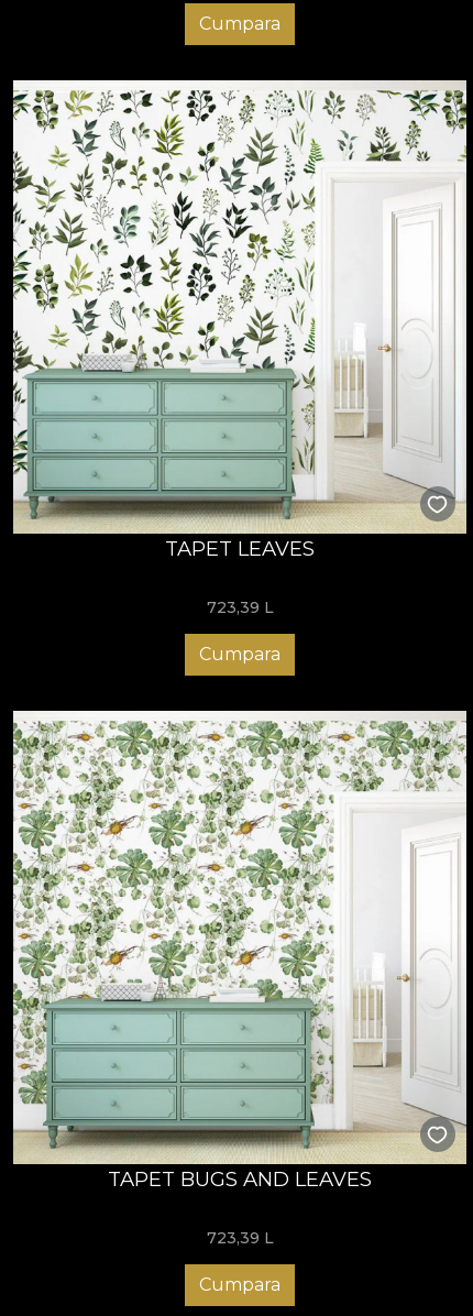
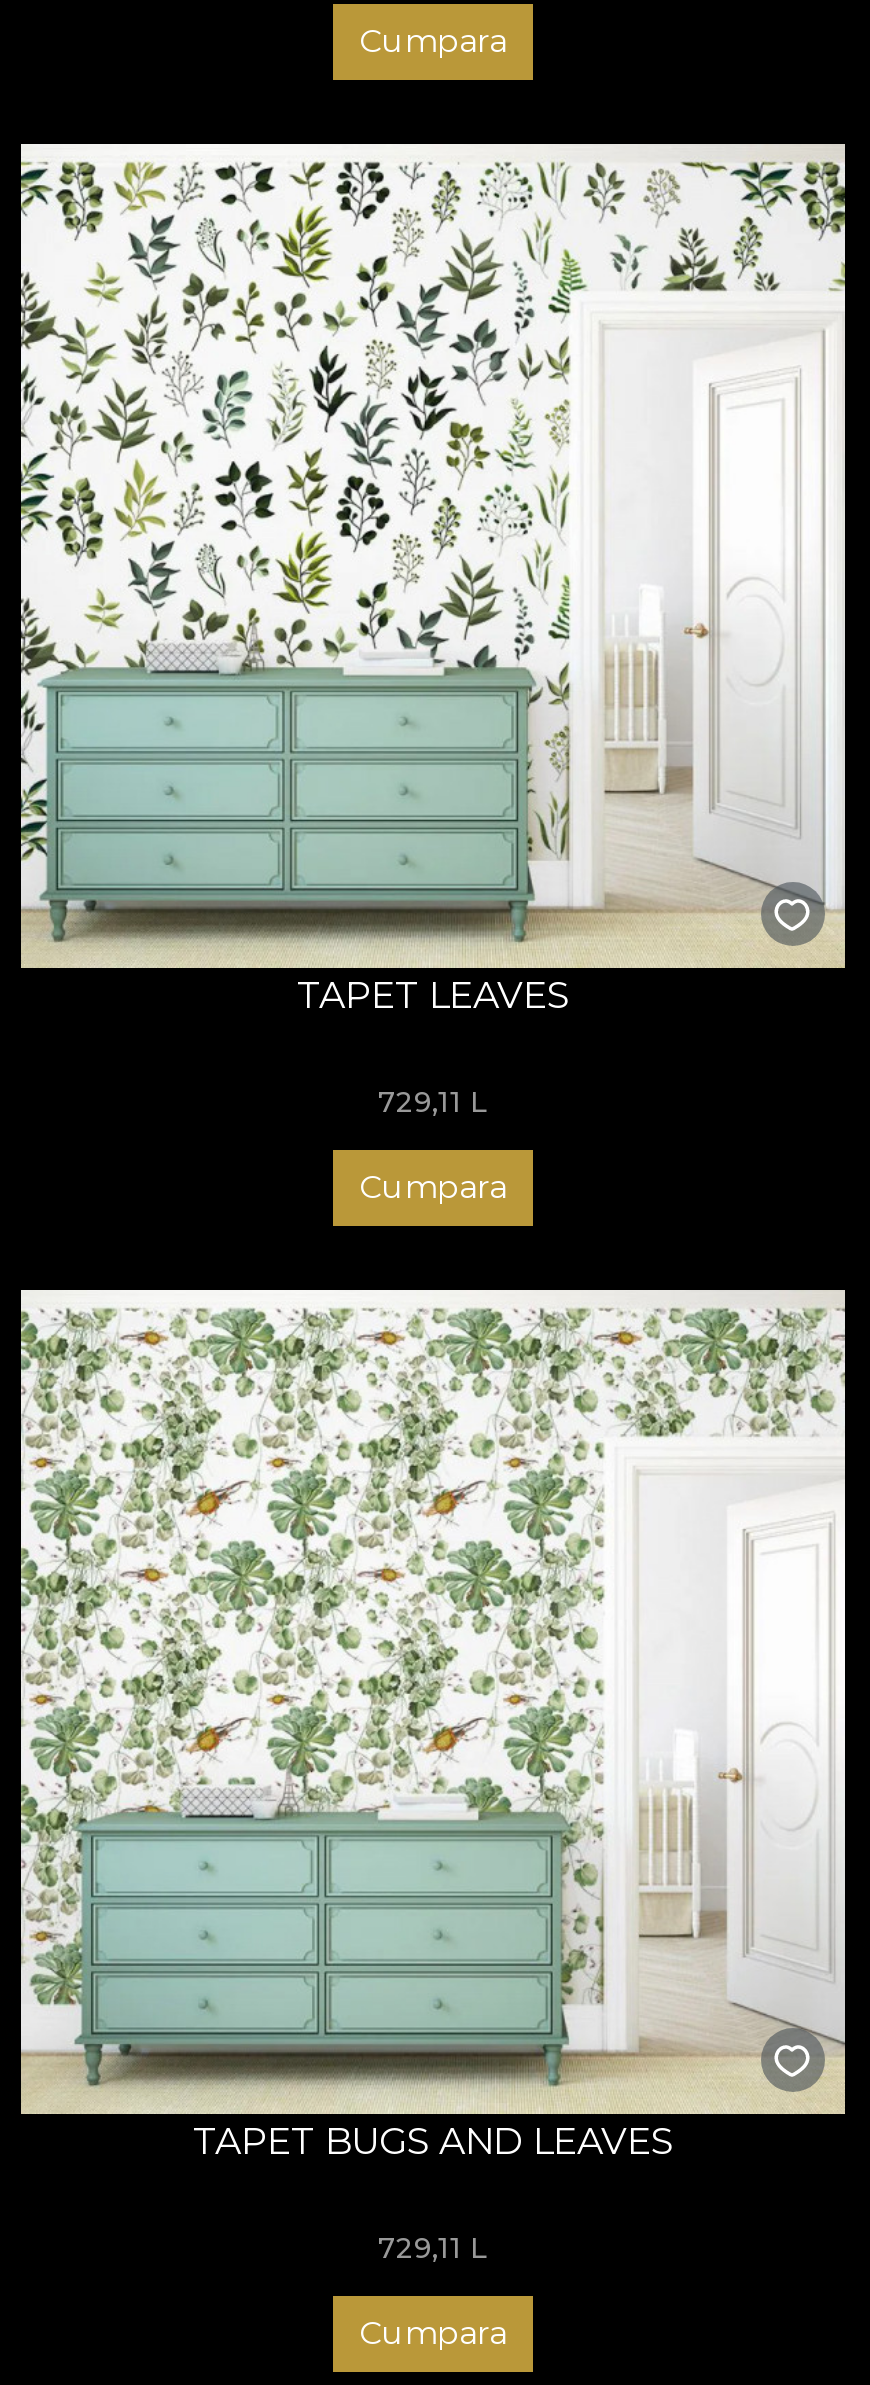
[206,597,273,617] 723,39 L -> [378,1084,488,1120] 729,11 L
[206,1228,273,1248] 723,39 L -> [378,2230,488,2266] 729,11 L

